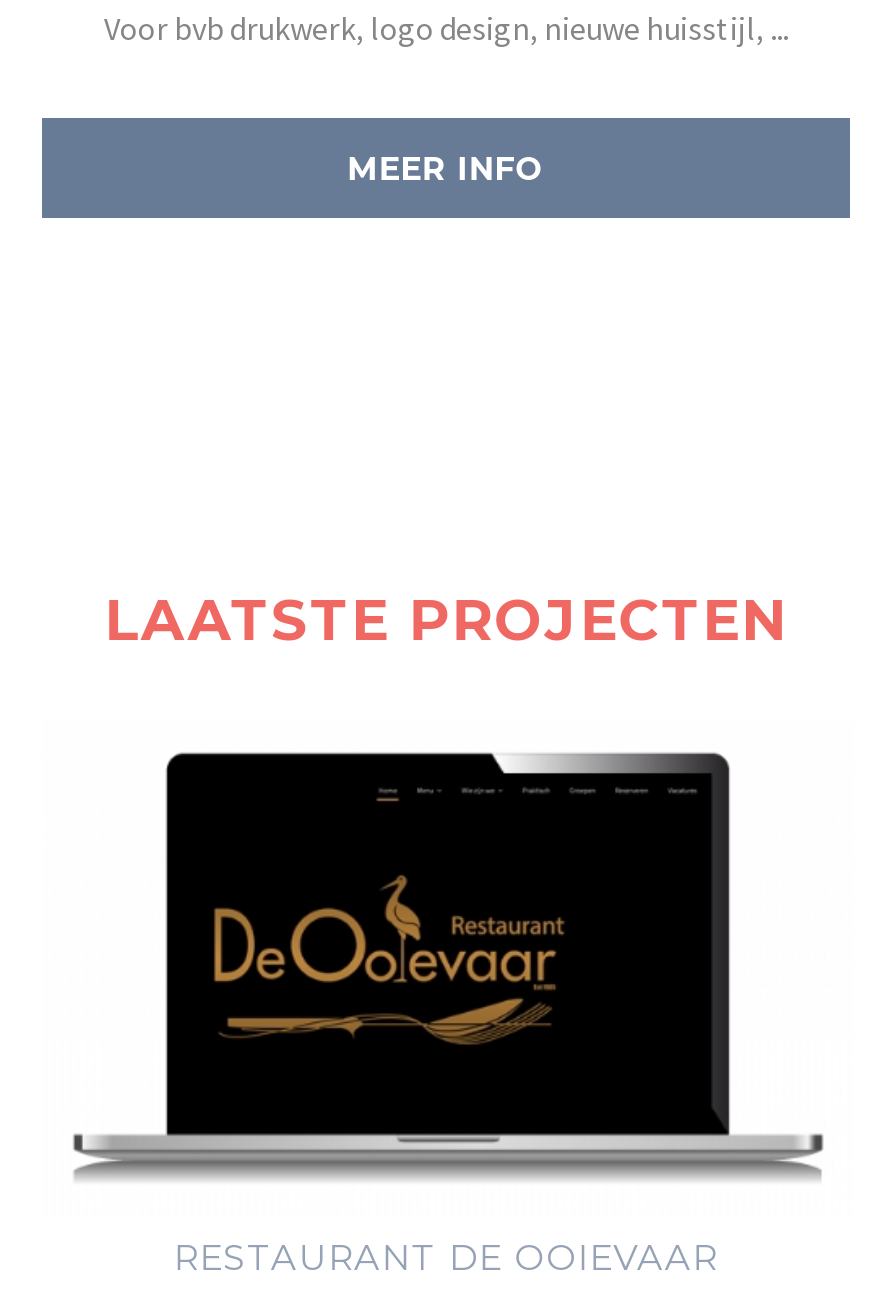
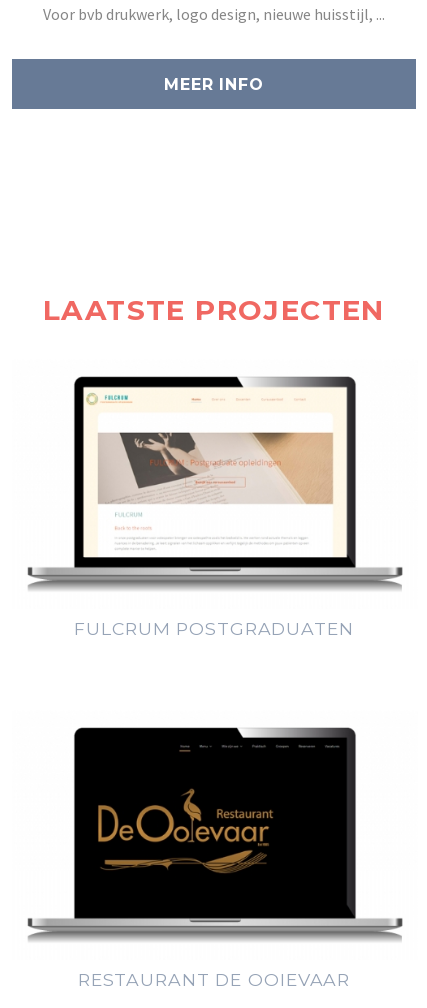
none -> [74,618,354,639] FULCRUM POSTGRADUATEN
none -> [82,386,348,559] [image]

